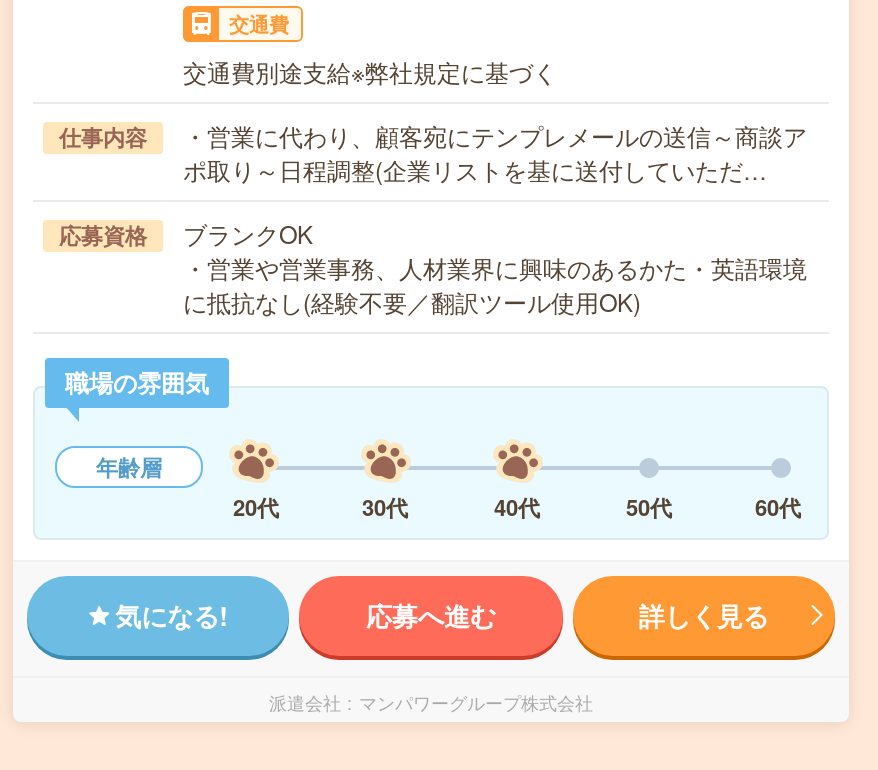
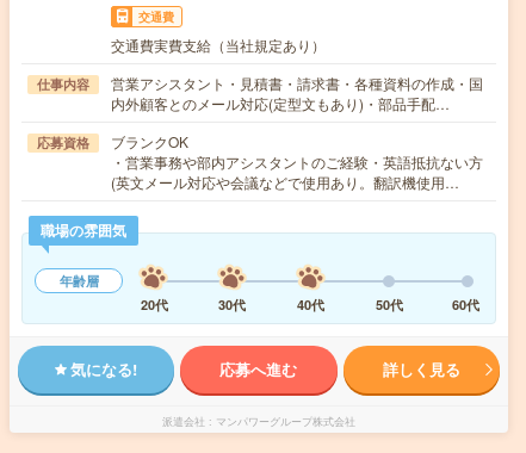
[183,54,557,88] 交通費別途支給※弊社規定に基づく -> [111,35,326,55] 交通費実費支給（当社規定あり）
[183,118,807,186] ・営業に代わり、顧客宛にテンプレメールの送信～商談ア | ポ取り～日程調整(企業リストを基に送付していただ… -> [111,73,483,113] 営業アシスタント・見積書・請求書・各種資料の作成・国 | 内外顧客とのメール対応(定型文もあり)・部品手配…
[183,250,807,318] ・営業や営業事務、人材業界に興味のあるかた・英語環境 | に抵抗なし(経験不要／翻訳ツール使用OK) -> [111,151,483,192] ・営業事務や部内アシスタントのご経験・英語抵抗ない方 | (英文メール対応や会議などで使用あり。翻訳機使用…

